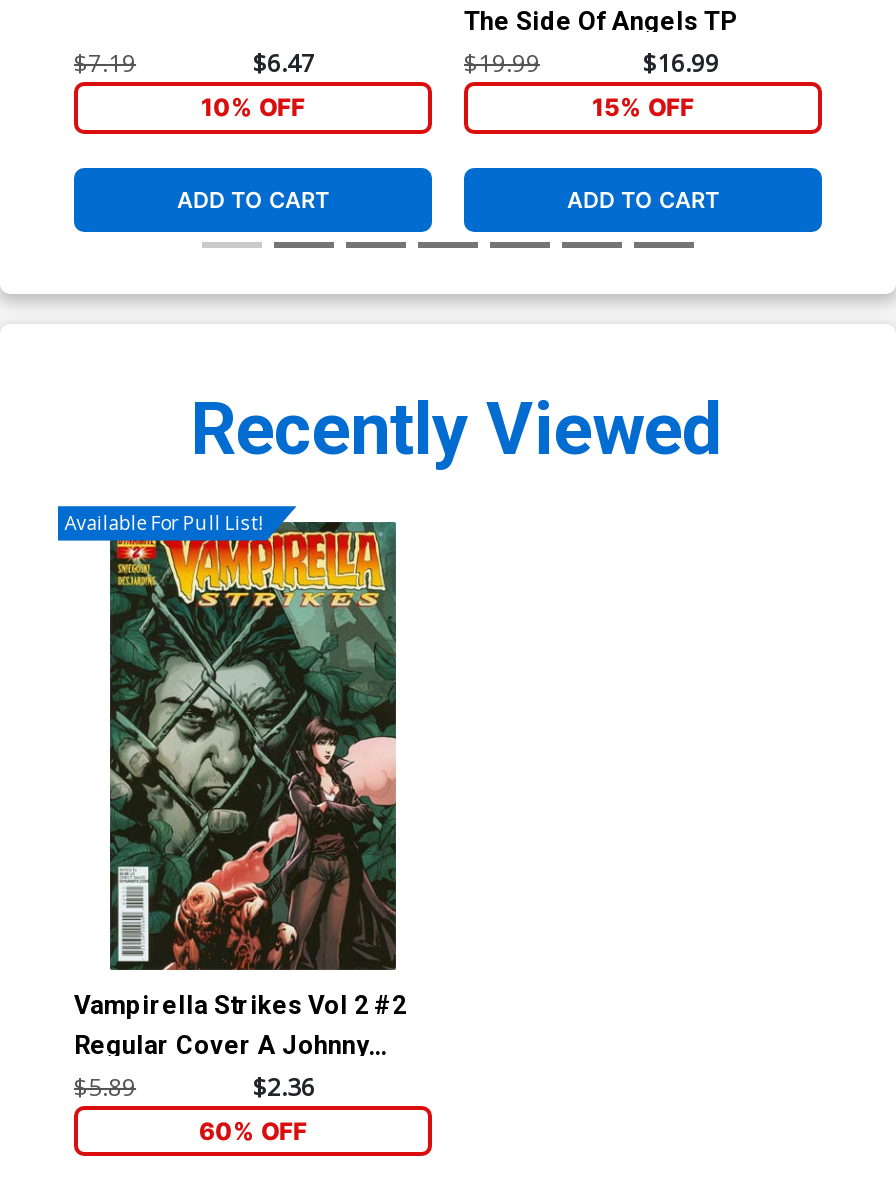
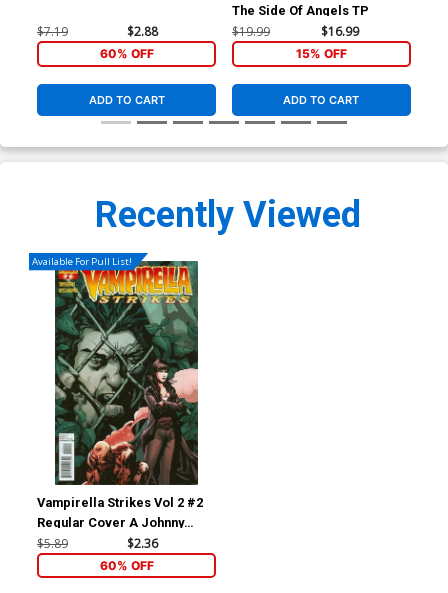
[253,47,315,81] $6.47 -> [126,23,157,40] $2.88
[201,92,305,122] 10% OFF -> [99,46,153,61] 60% OFF

